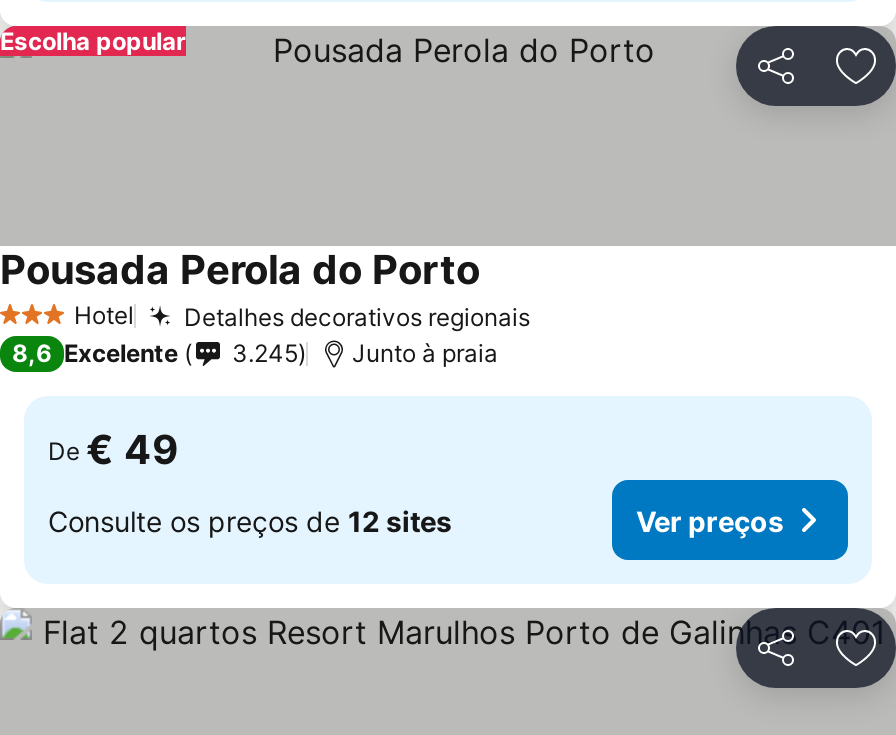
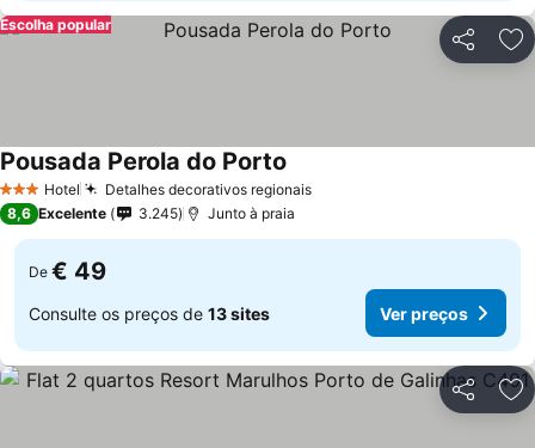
[48,503,452,537] Consulte os preços de 12 sites -> [29,303,270,323] Consulte os preços de 13 sites

